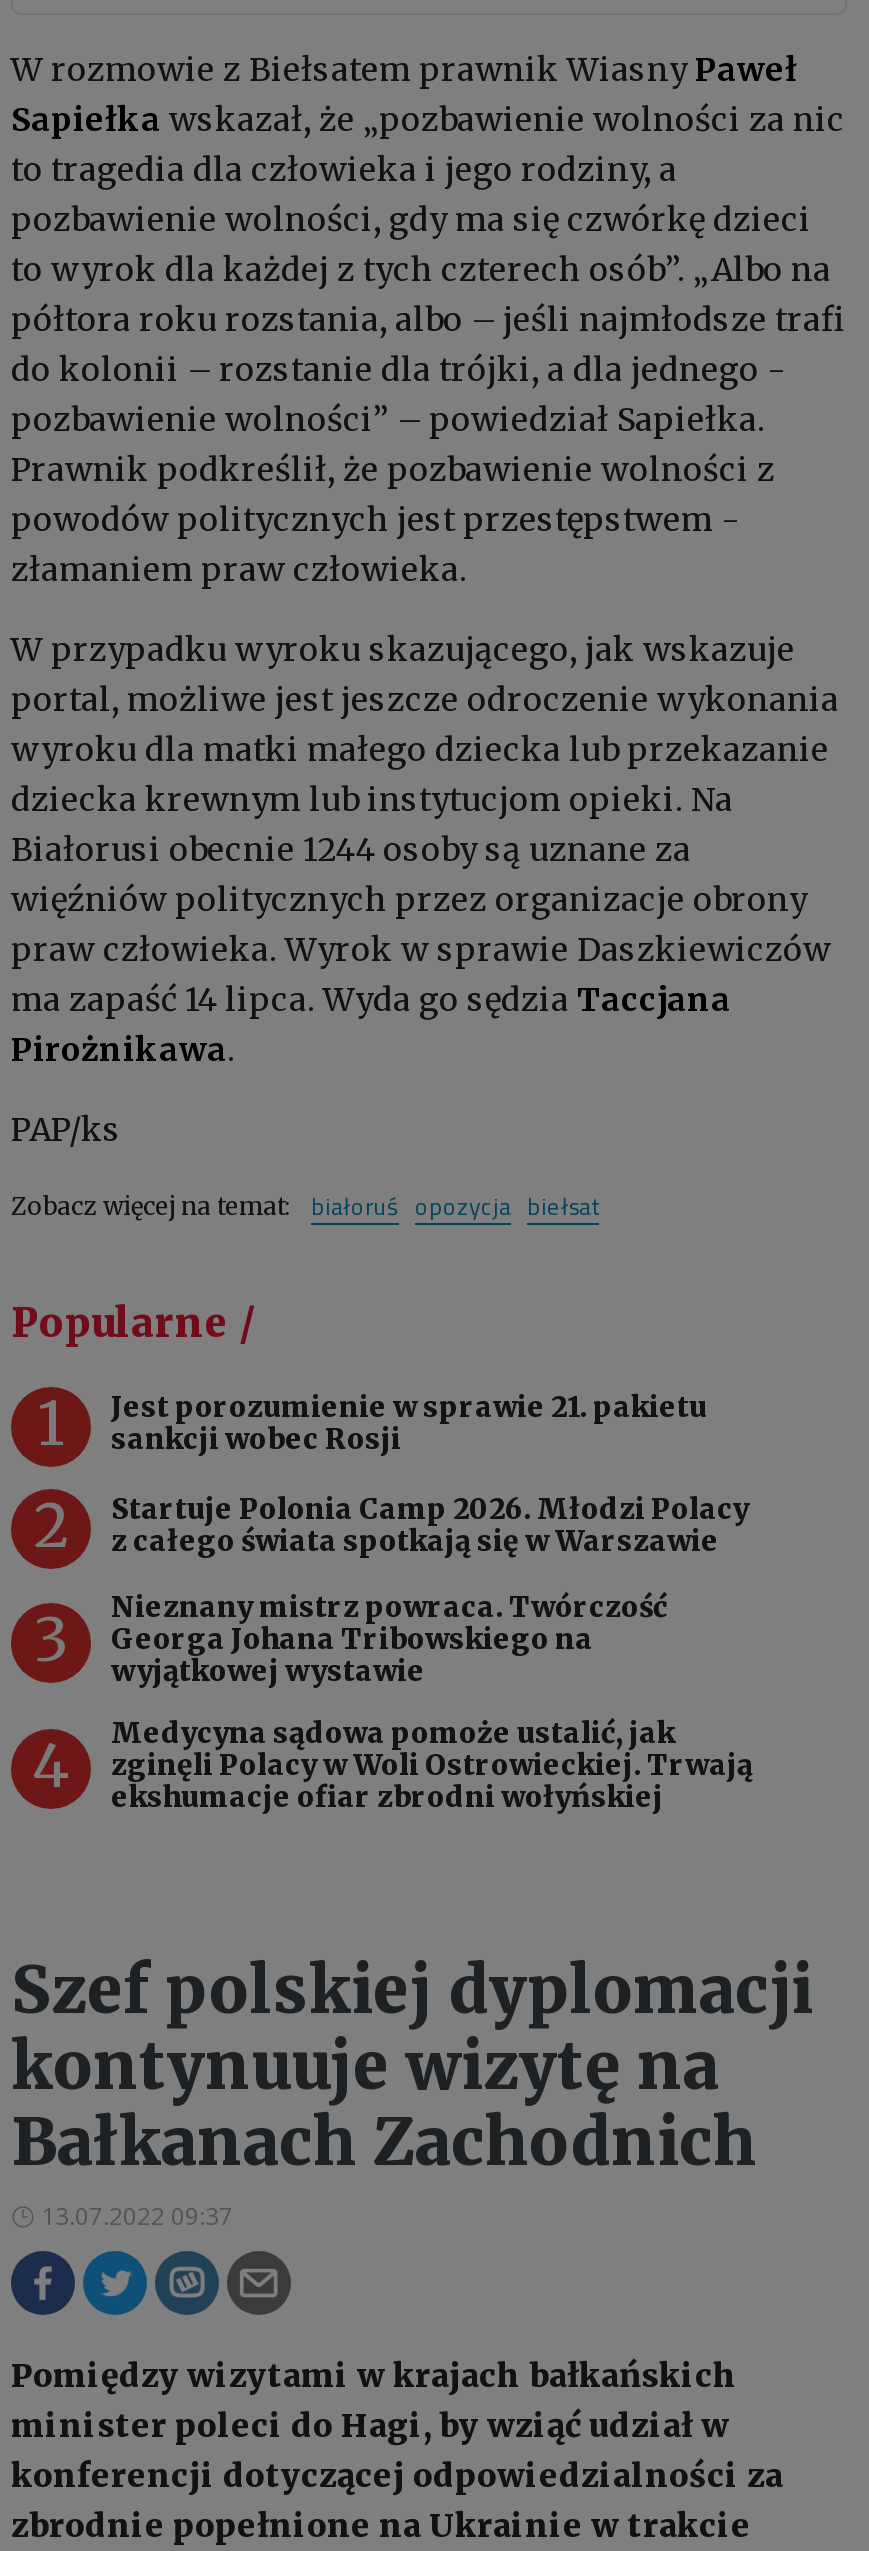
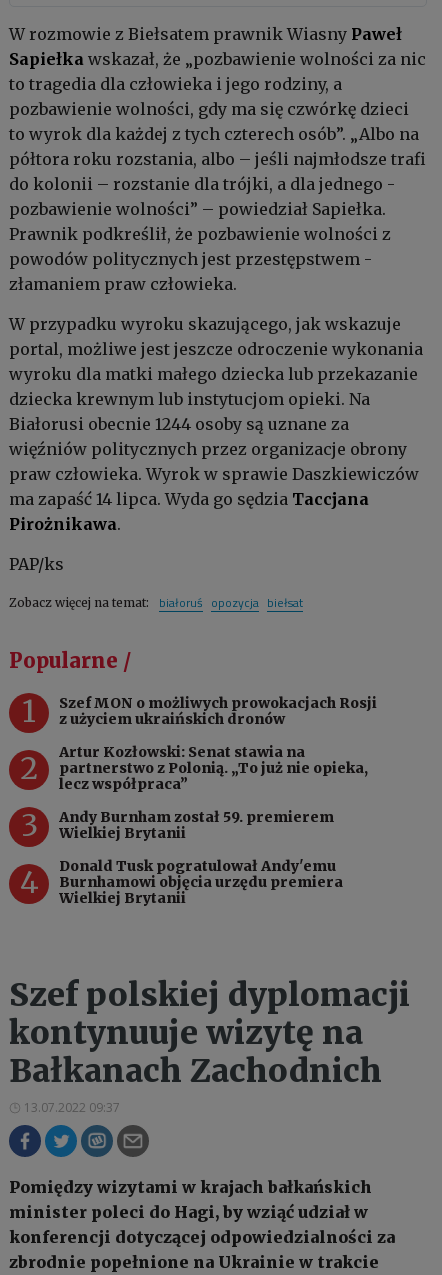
[111,1389,707,1457] Jest porozumienie w sprawie 21. pakietu | sankcji wobec Rosji -> [59,694,377,728] Szef MON o możliwych prowokacjach Rosji | z użyciem ukraińskich dronów
[111,1491,749,1559] Startuje Polonia Camp 2026. Młodzi Polacy | z całego świata spotkają się w Warszawie -> [59,743,368,793] Artur Kozłowski: Senat stawia na | partnerstwo z Polonią. „To już nie opieka, | lecz współpraca”
[111,1589,667,1689] Nieznany mistrz powraca. Twórczość | Georga Johana Tribowskiego na | wyjątkowej wystawie -> [59,808,334,842] Andy Burnham został 59. premierem | Wielkiej Brytanii
[111,1715,753,1815] Medycyna sądowa pomoże ustalić, jak | zginęli Polacy w Woli Ostrowieckiej. Trwają | ekshumacje ofiar zbrodni wołyńskiej -> [59,857,343,907] Donald Tusk pogratulował Andy'emu | Burnhamowi objęcia urzędu premiera | Wielkiej Brytanii

